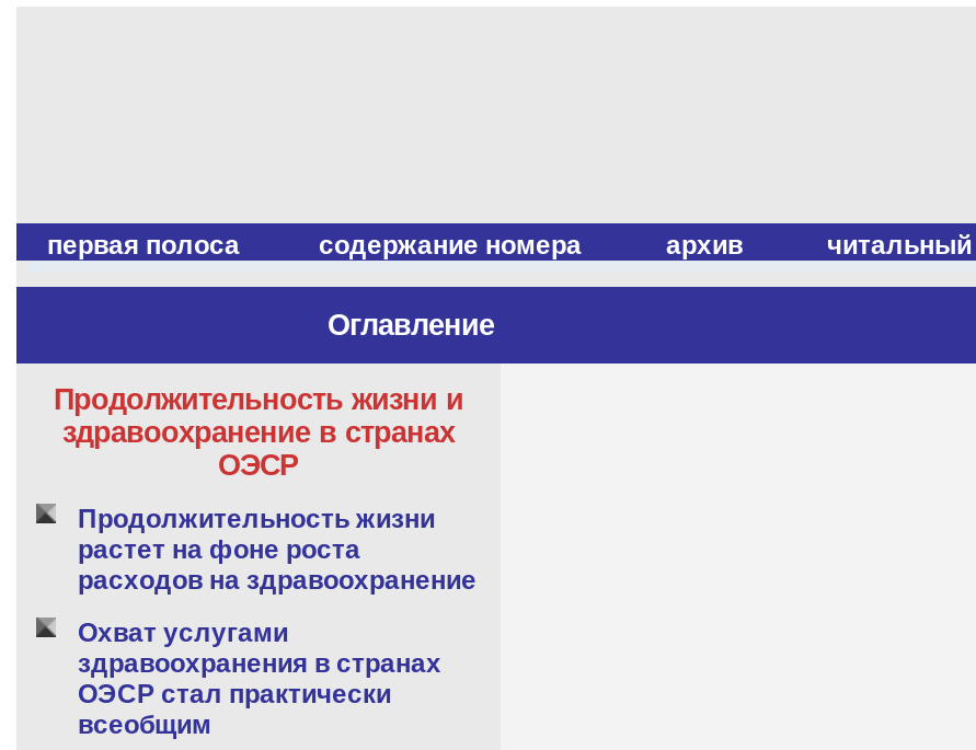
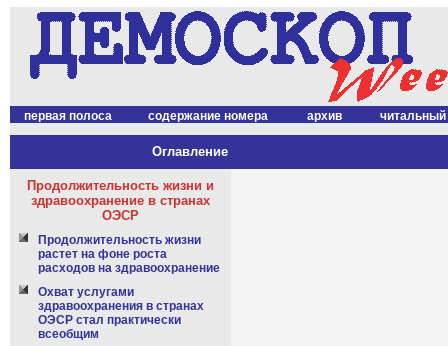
none -> [29,10,445,103] [image]

